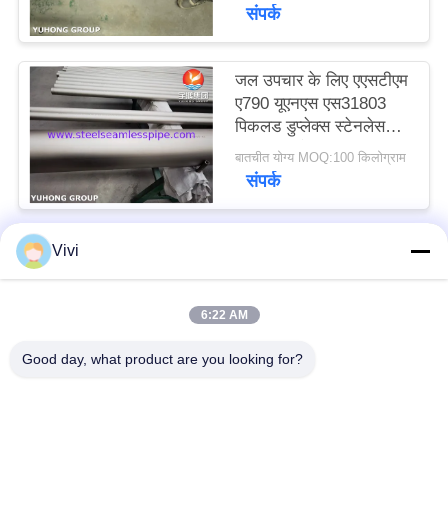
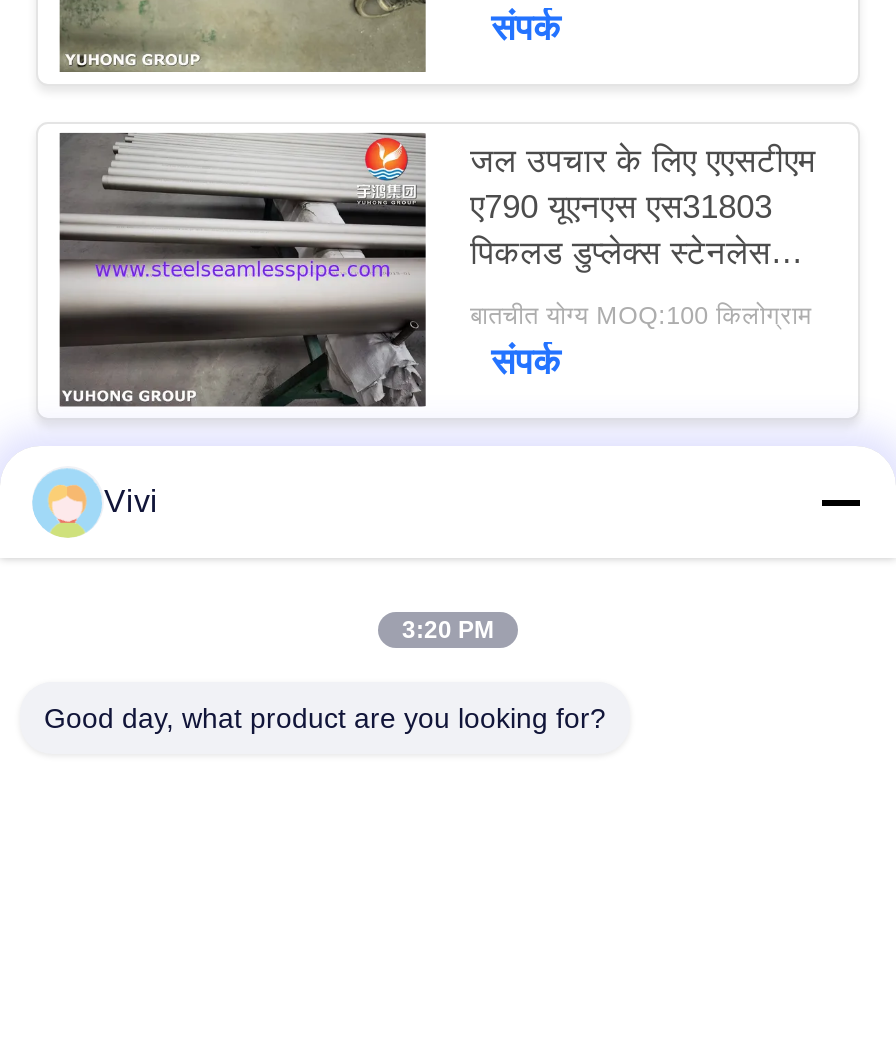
[200,308,247,322] 6:22 AM -> [402,616,494,644] 3:20 PM

